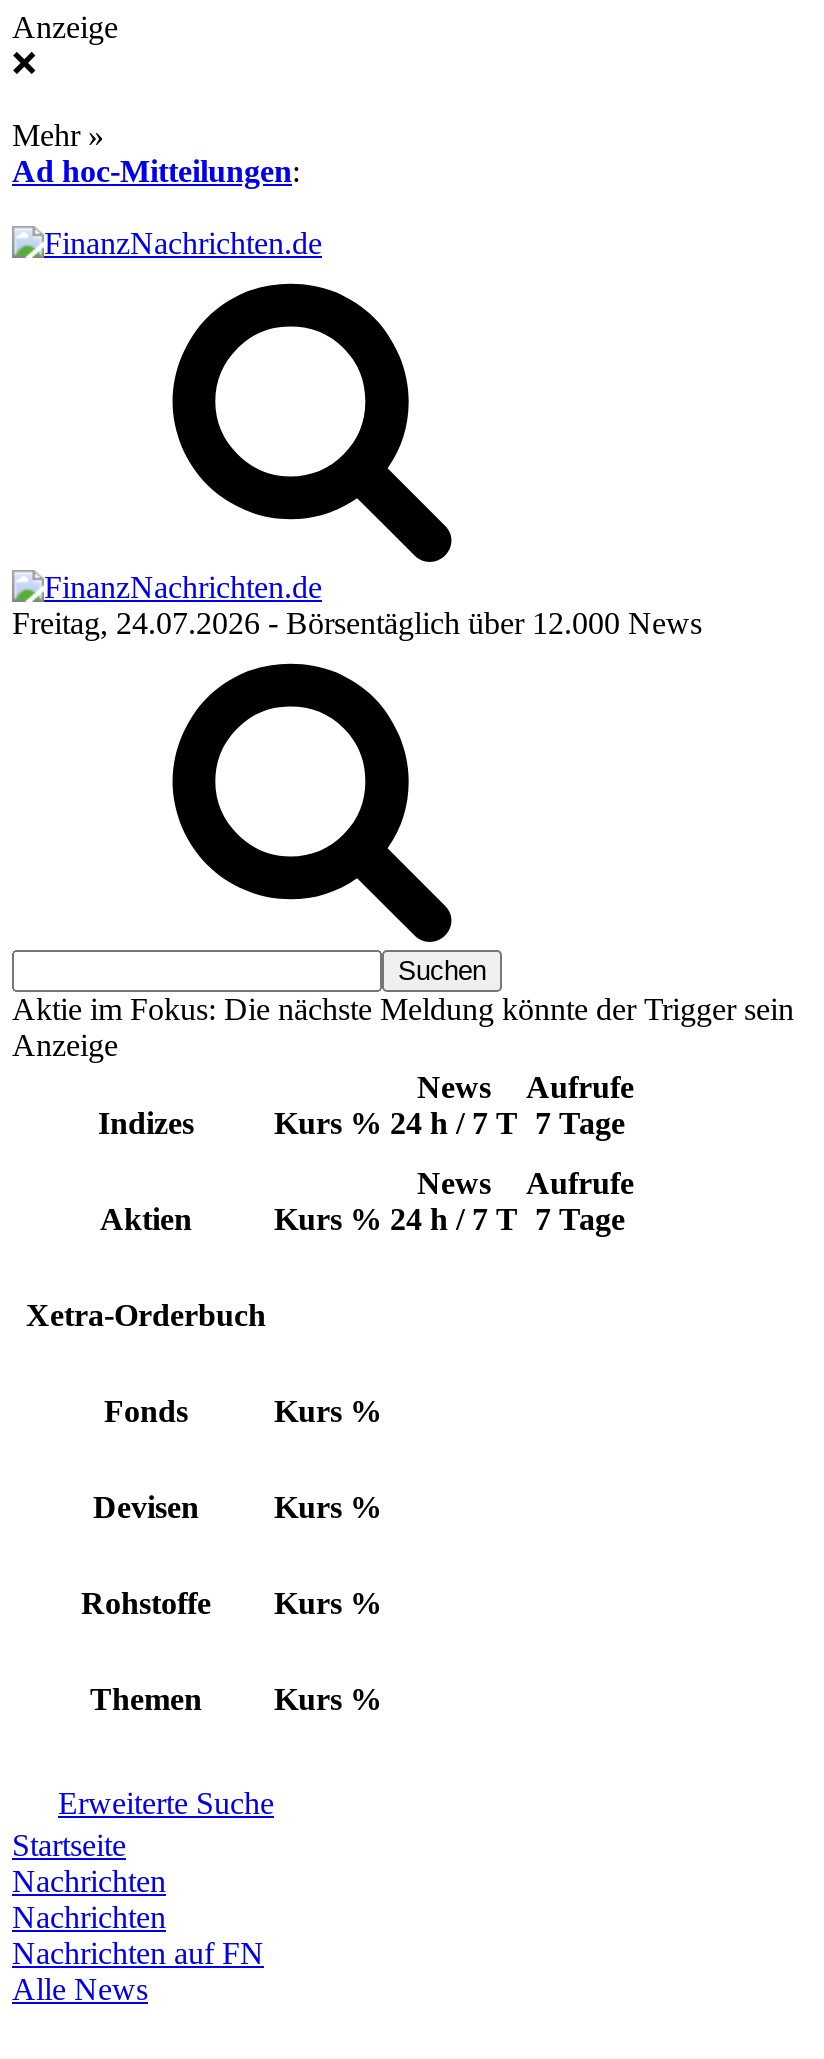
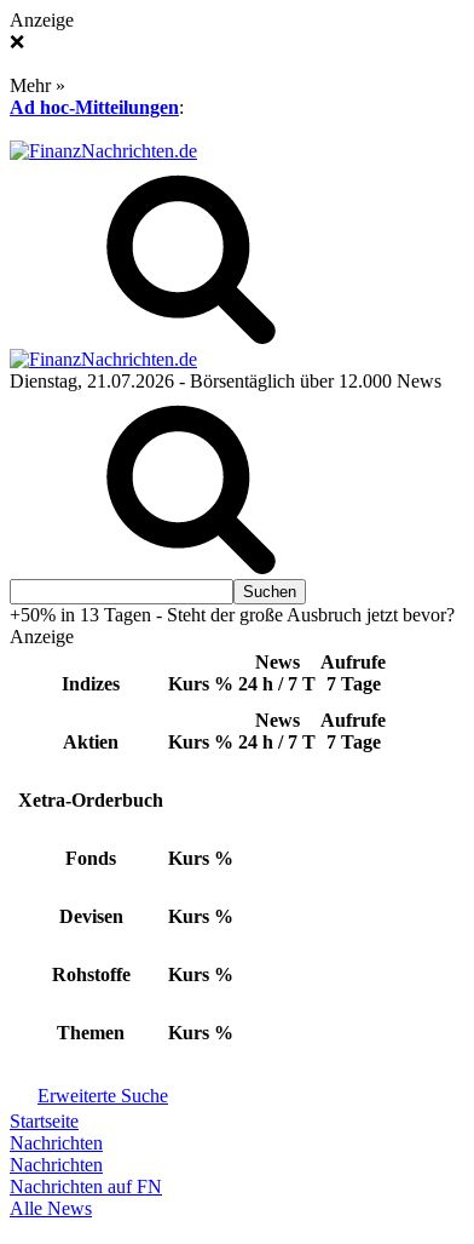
[12,606,702,640] Freitag, 24.07.2026 - Börsentäglich über 12.000 News -> [10,371,441,391] Dienstag, 21.07.2026 - Börsentäglich über 12.000 News
[12,992,794,1026] Aktie im Fokus: Die nächste Meldung könnte der Trigger sein -> [10,604,455,625] +50% in 13 Tagen - Steht der große Ausbruch jetzt bevor?

